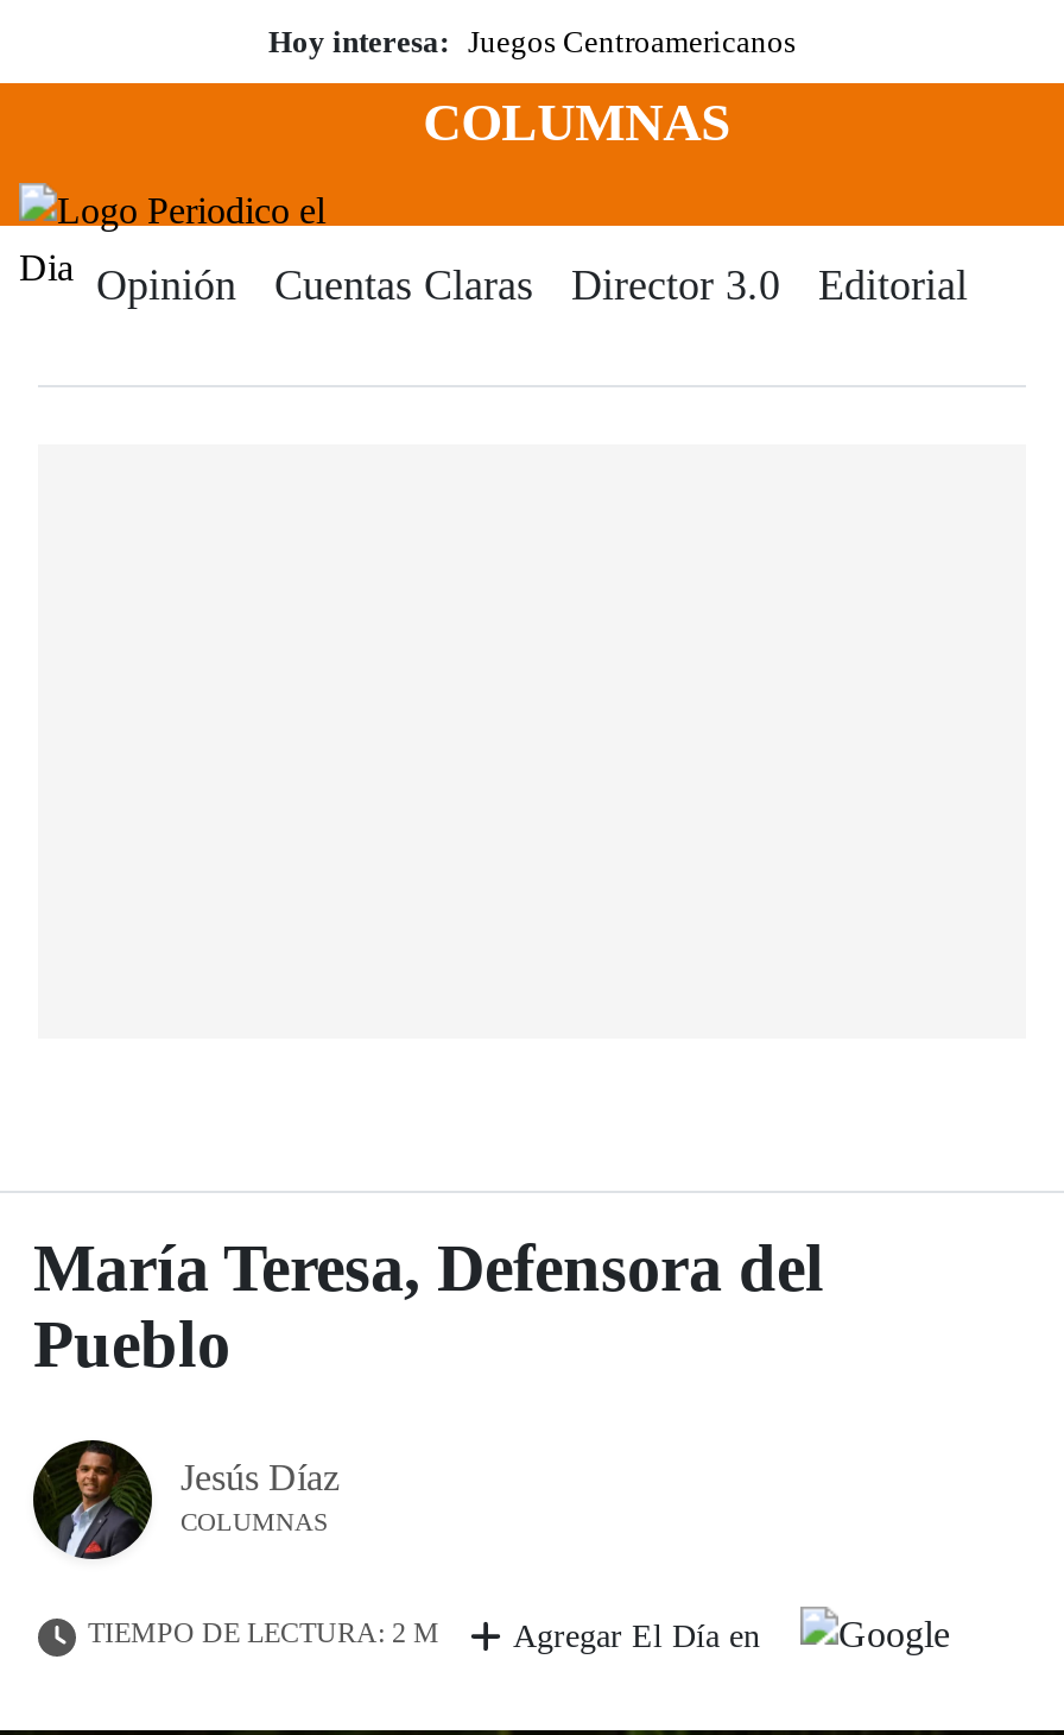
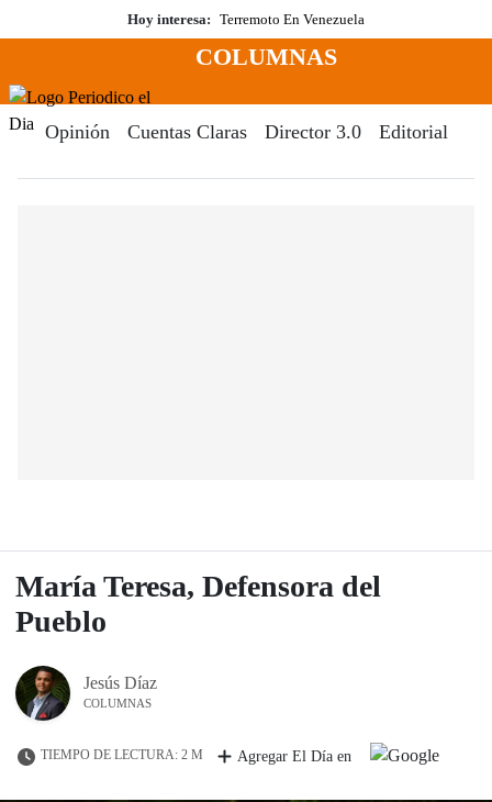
[268,24,796,59] Hoy interesa: Juegos Centroamericanos -> [127,11,365,27] Hoy interesa: Terremoto En Venezuela

